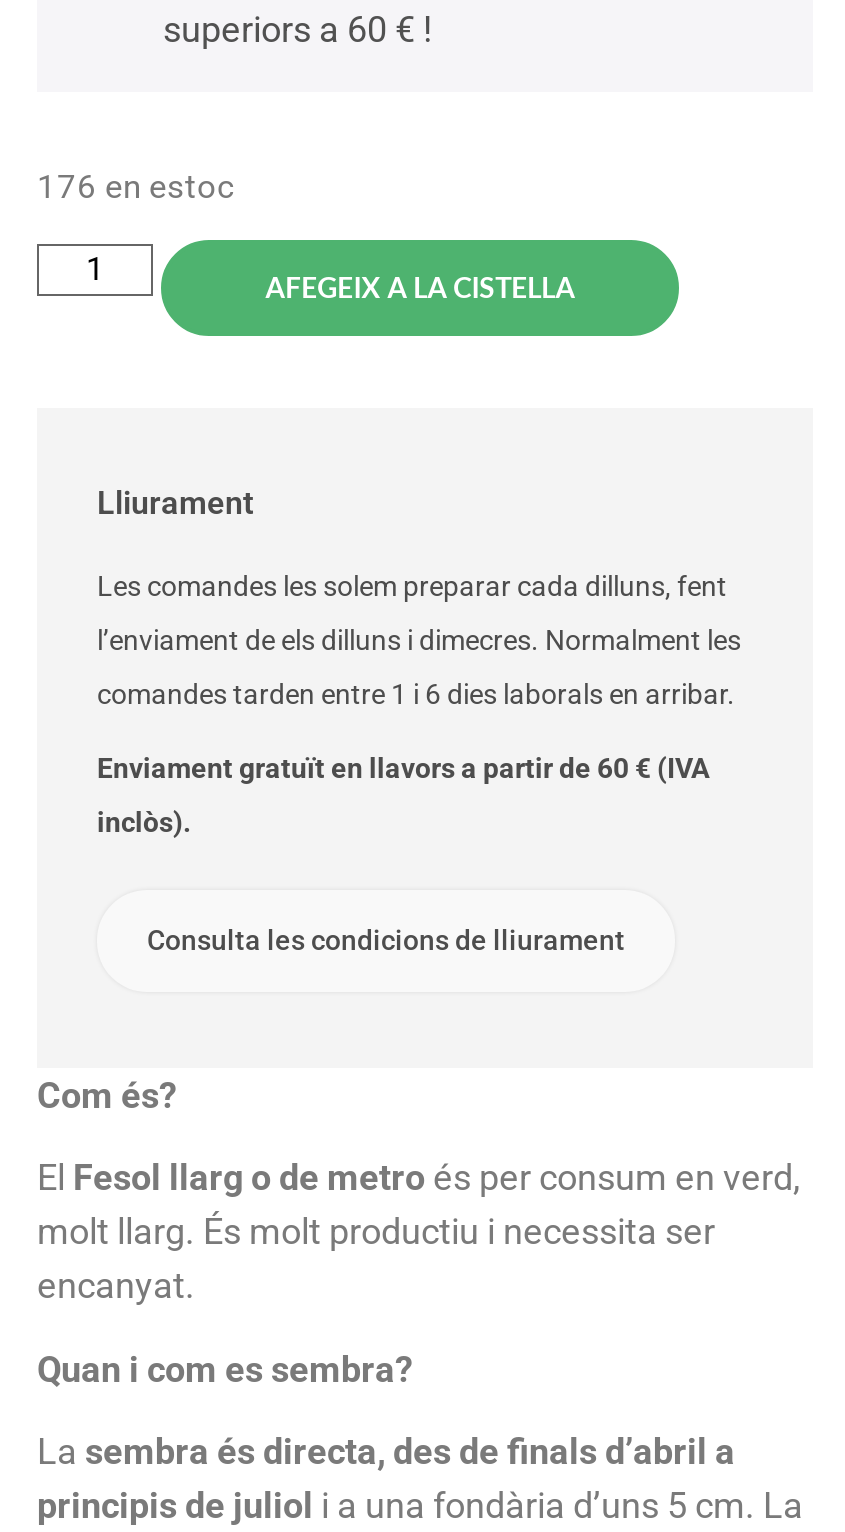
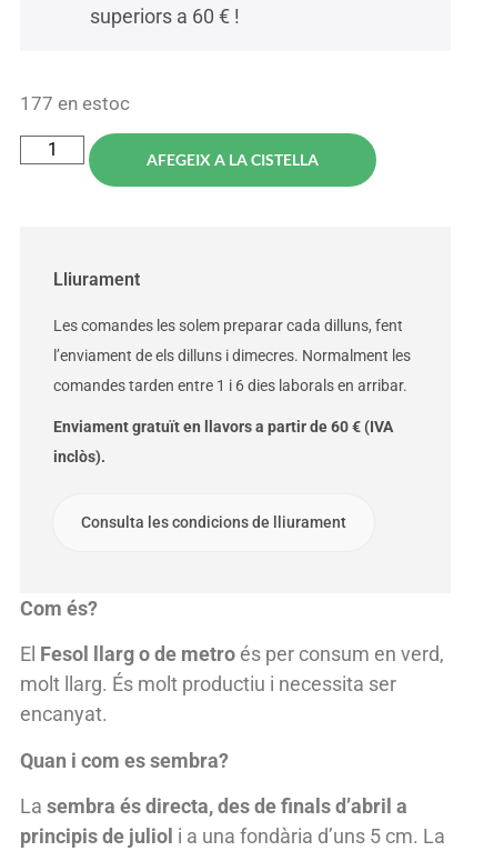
[37,167,235,205] 176 en estoc -> [20,93,130,114] 177 en estoc

